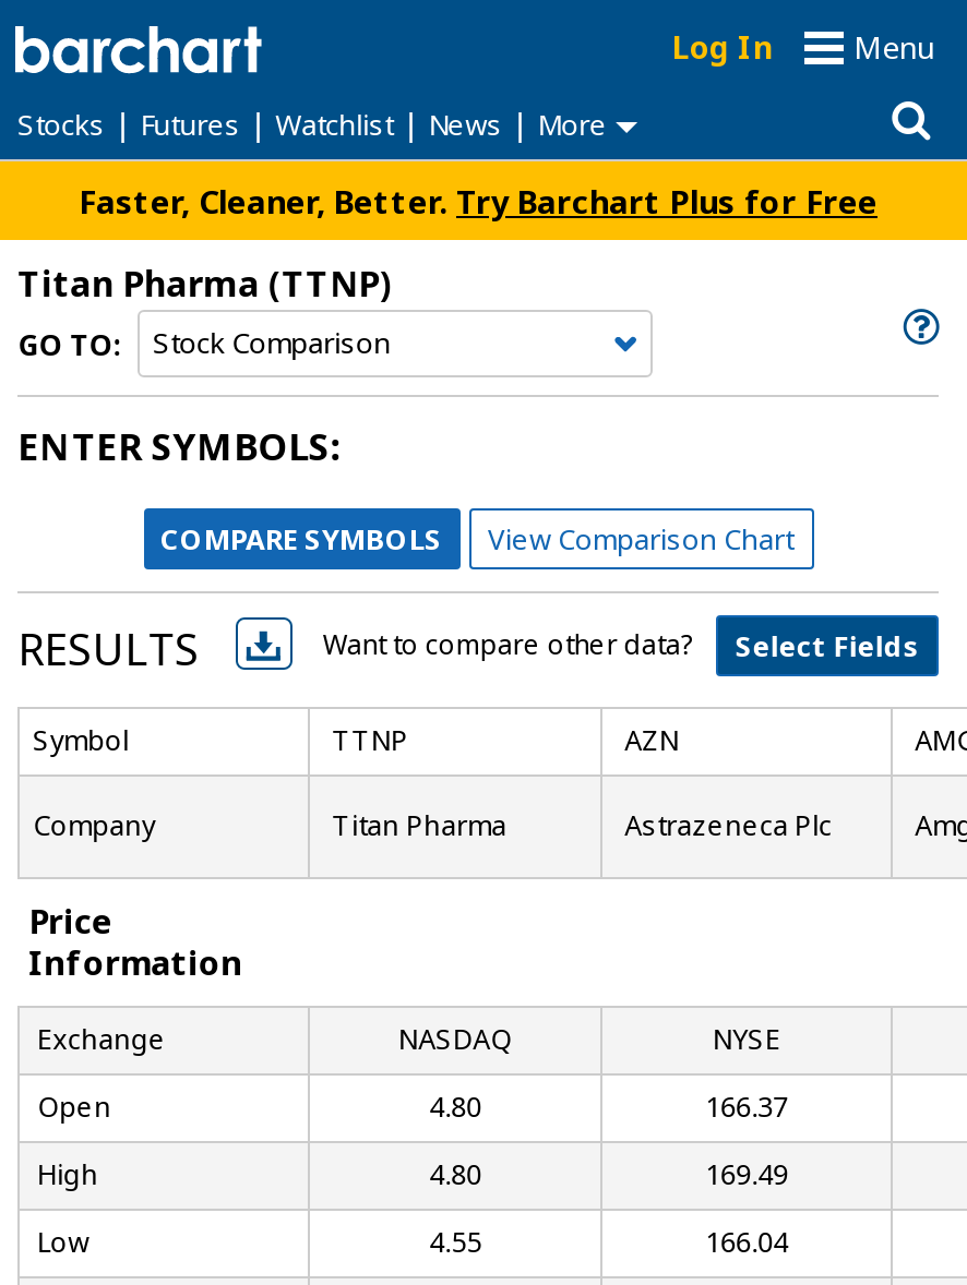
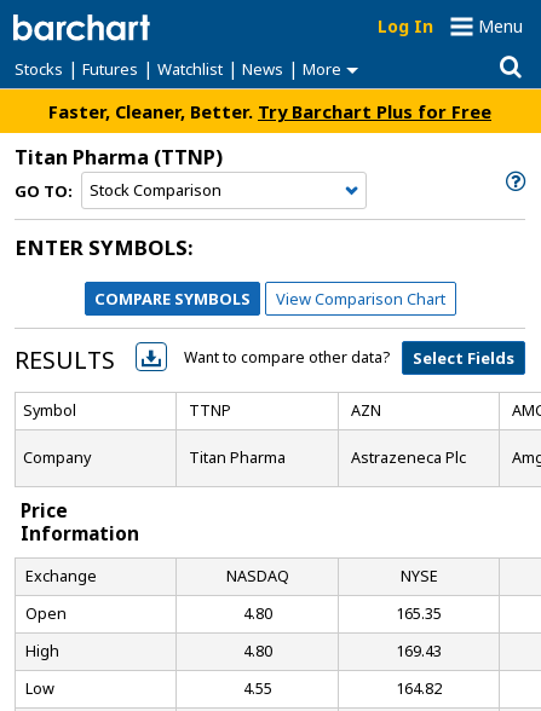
[705,1089,788,1126] 166.37 -> [396,603,442,624] 165.35
[705,1156,788,1193] 169.49 -> [396,641,442,661] 169.43
[705,1224,788,1261] 166.04 -> [396,678,442,699] 164.82

